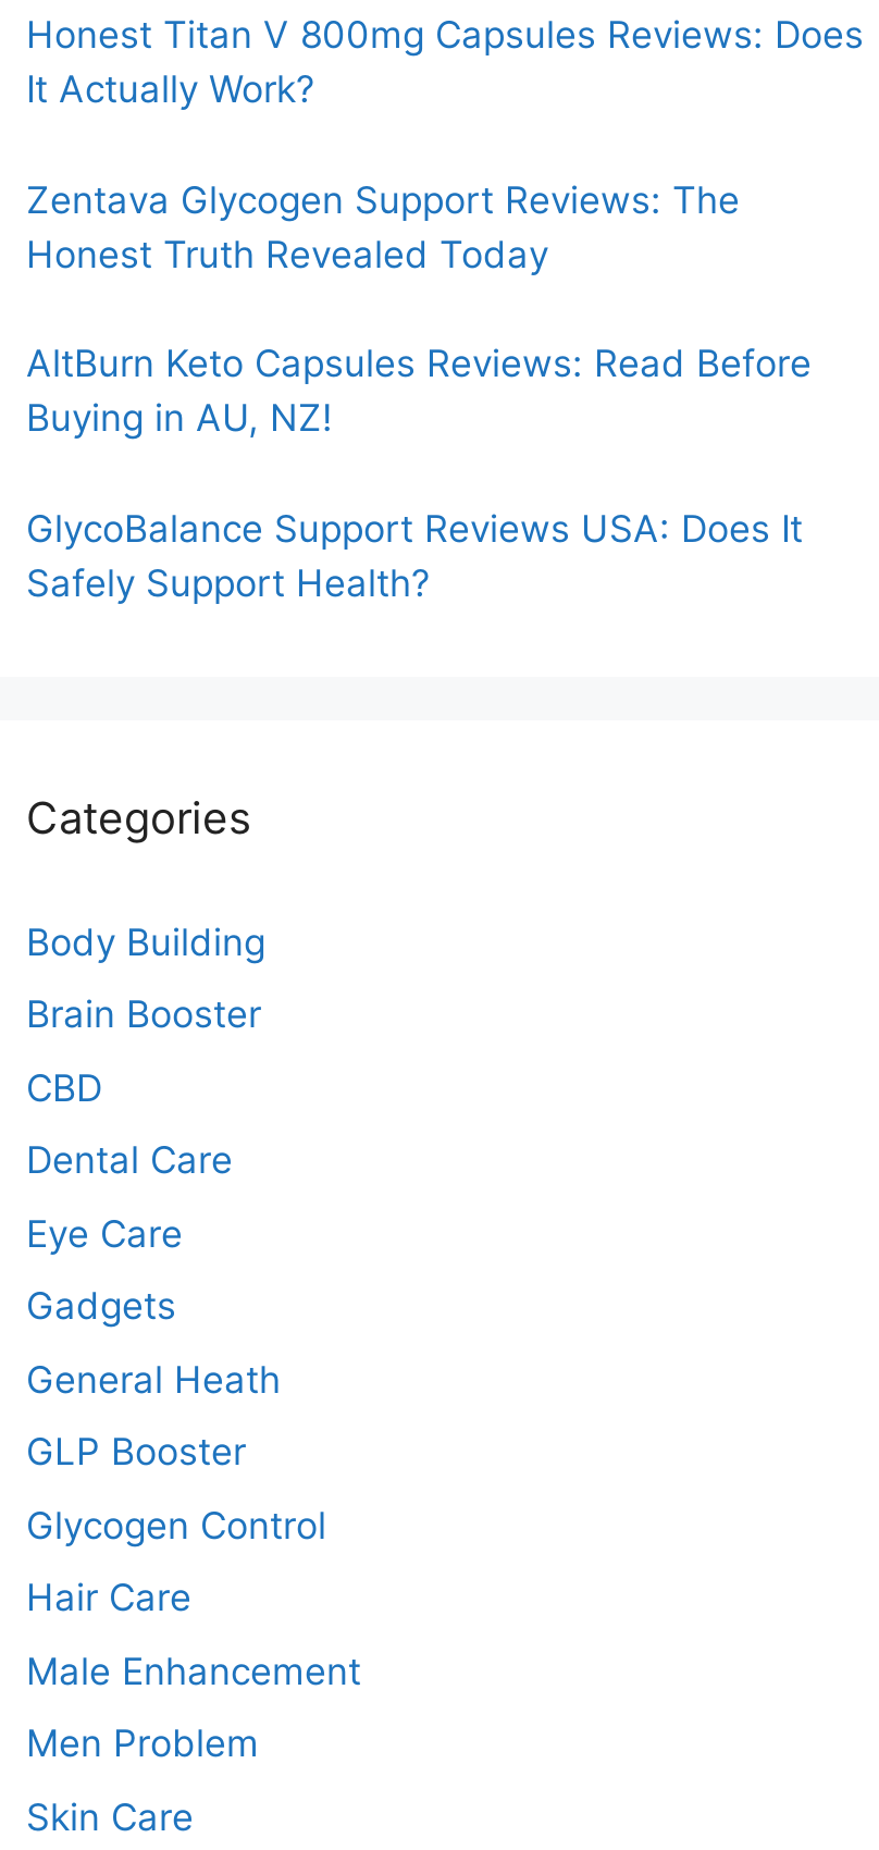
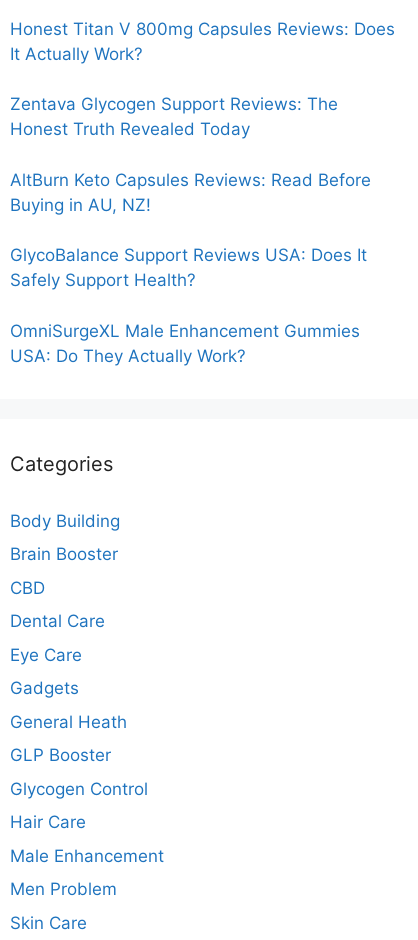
none -> [10,320,360,365] OmniSurgeXL Male Enhancement Gummies | USA: Do They Actually Work?

